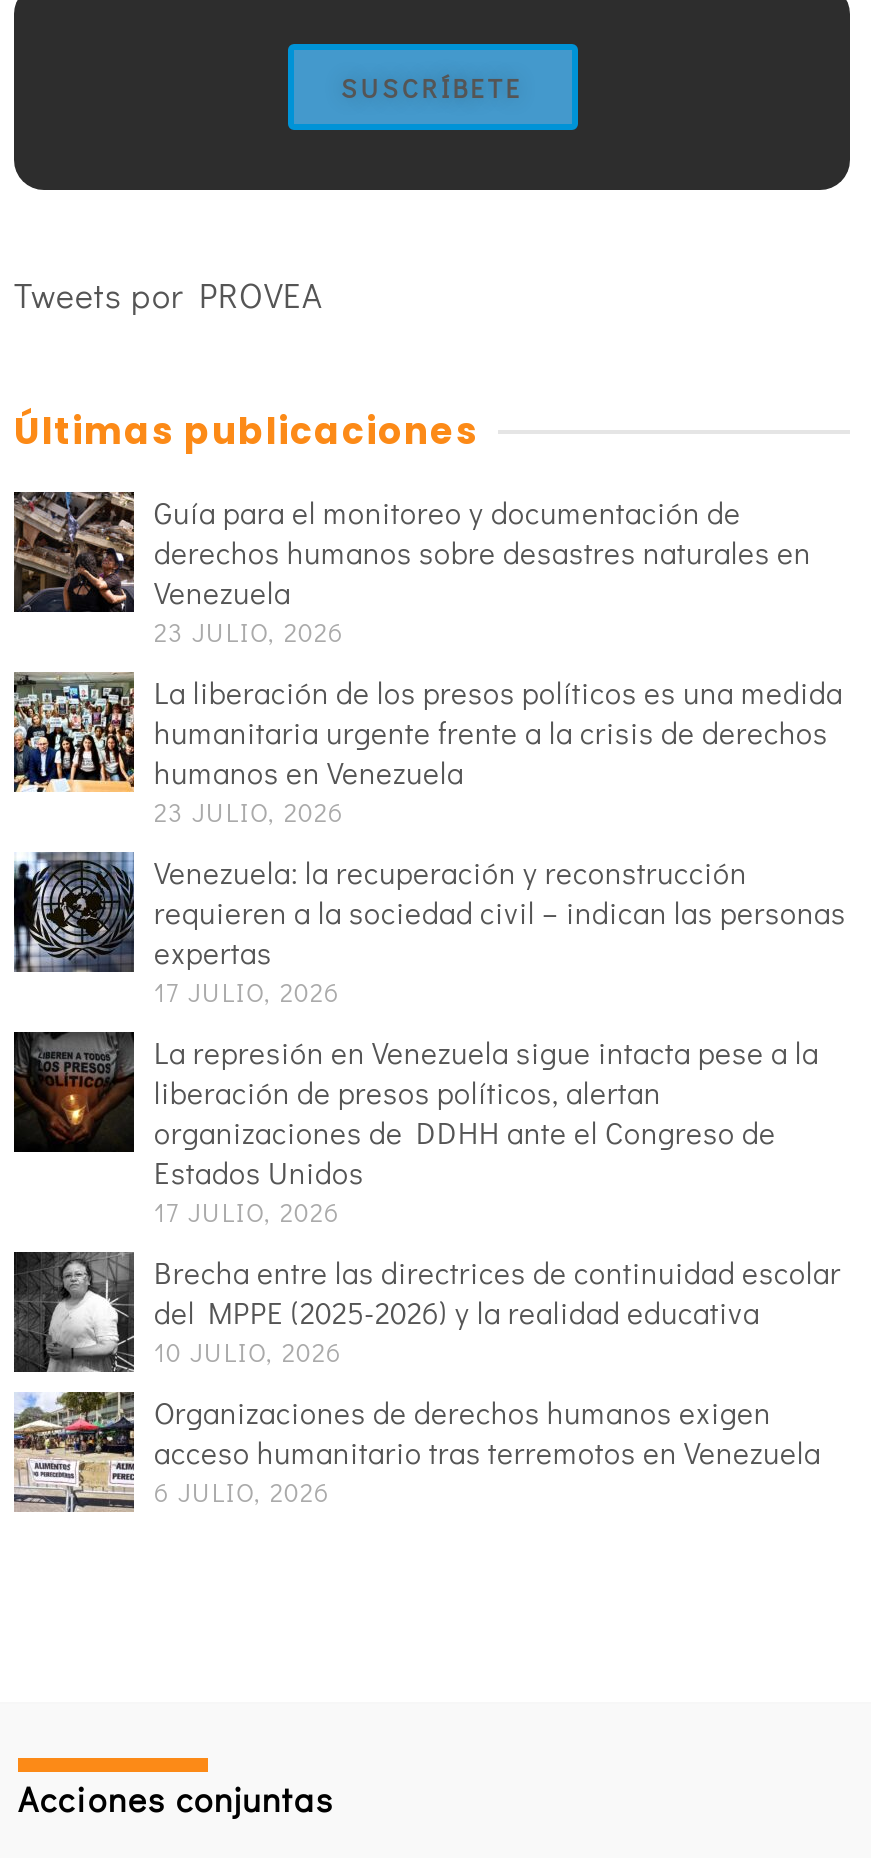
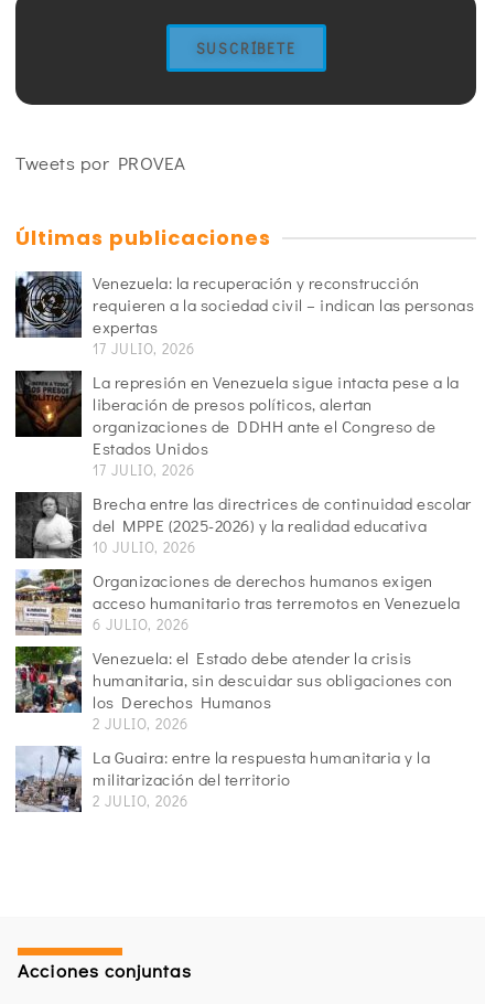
[12,490,843,827] [image] | Guía para el monitoreo y documentación de | derechos humanos sobre desastres naturales en | Venezuela | 23 JULIO, 2026 | La liberación de los presos políticos es una medida | humanitaria urgente frente a la crisis de derechos | humanos en Venezuela | 23 JULIO, 2026 -> none
[12,674,126,794] [image] -> none
moved [10,848,846,1507] -> [13,269,474,633]: [image] | Venezuela: la recuperación y reconstrucción | requieren a la sociedad civil – indican las personas | ... | acceso humanitario tras terremotos en Venezuela | 6 JULIO, 2026
none -> [14,645,452,809] [image] | Venezuela: el Estado debe atender la crisis | humanitaria, sin descuidar sus obligaciones con | los Derechos Humanos | 2 JULIO, 2026 | La Guaira: entre la respuesta humanitaria y la | militarización del territorio | 2 JULIO, 2026
none -> [15,745,77,812] [image]

